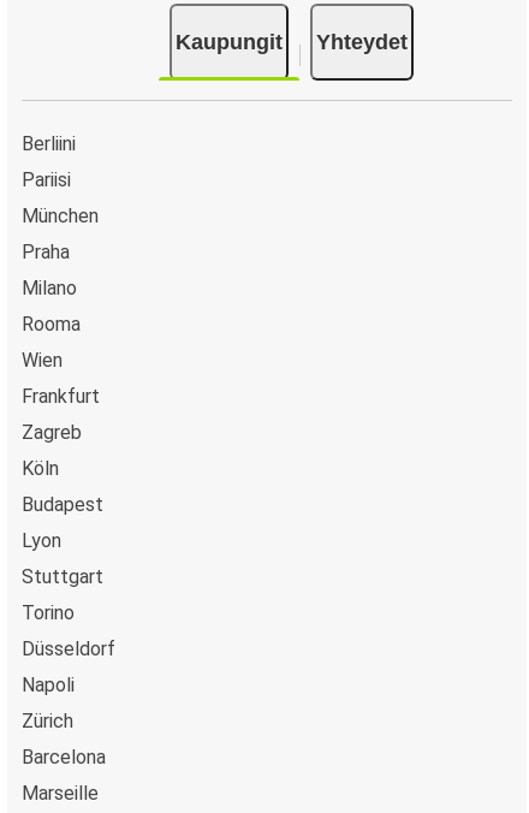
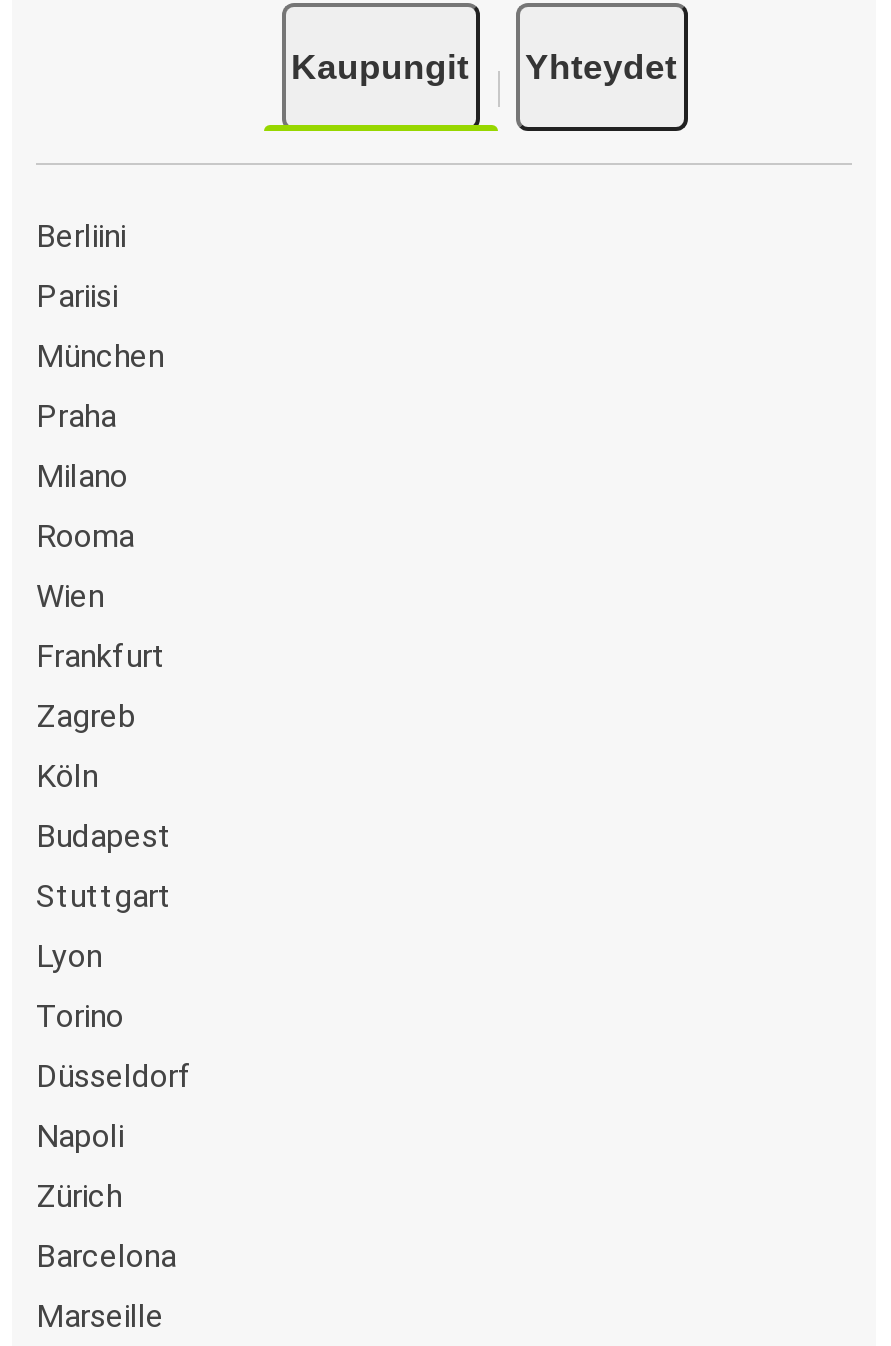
moved [22,529,61,552] -> [36,937,102,975]: Lyon
moved [22,565,103,588] -> [36,877,172,915]: Stuttgart

